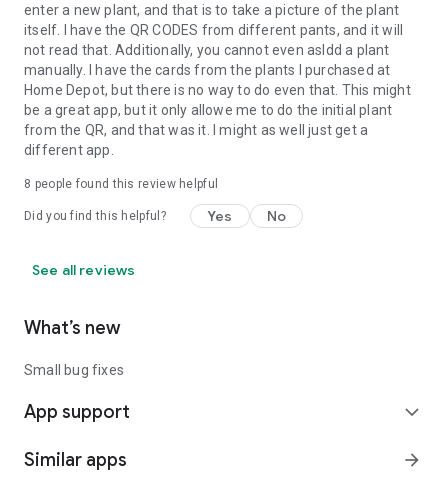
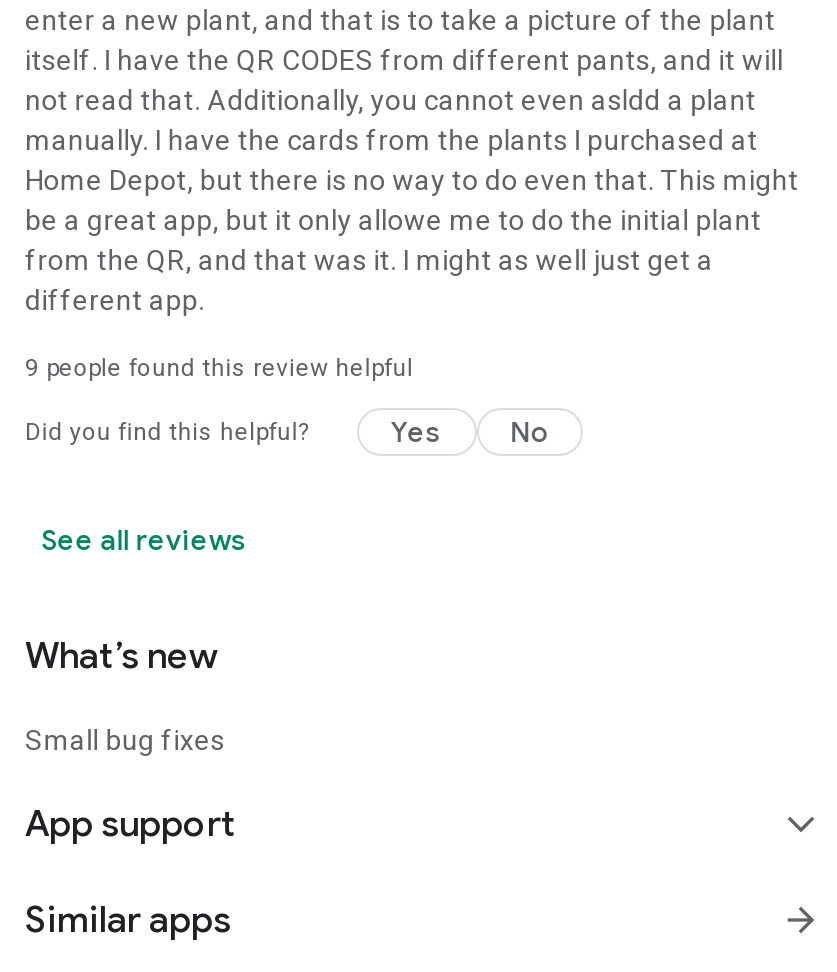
[24,177,218,191] 8 people found this review helpful -> [25,354,413,382] 9 people found this review helpful

